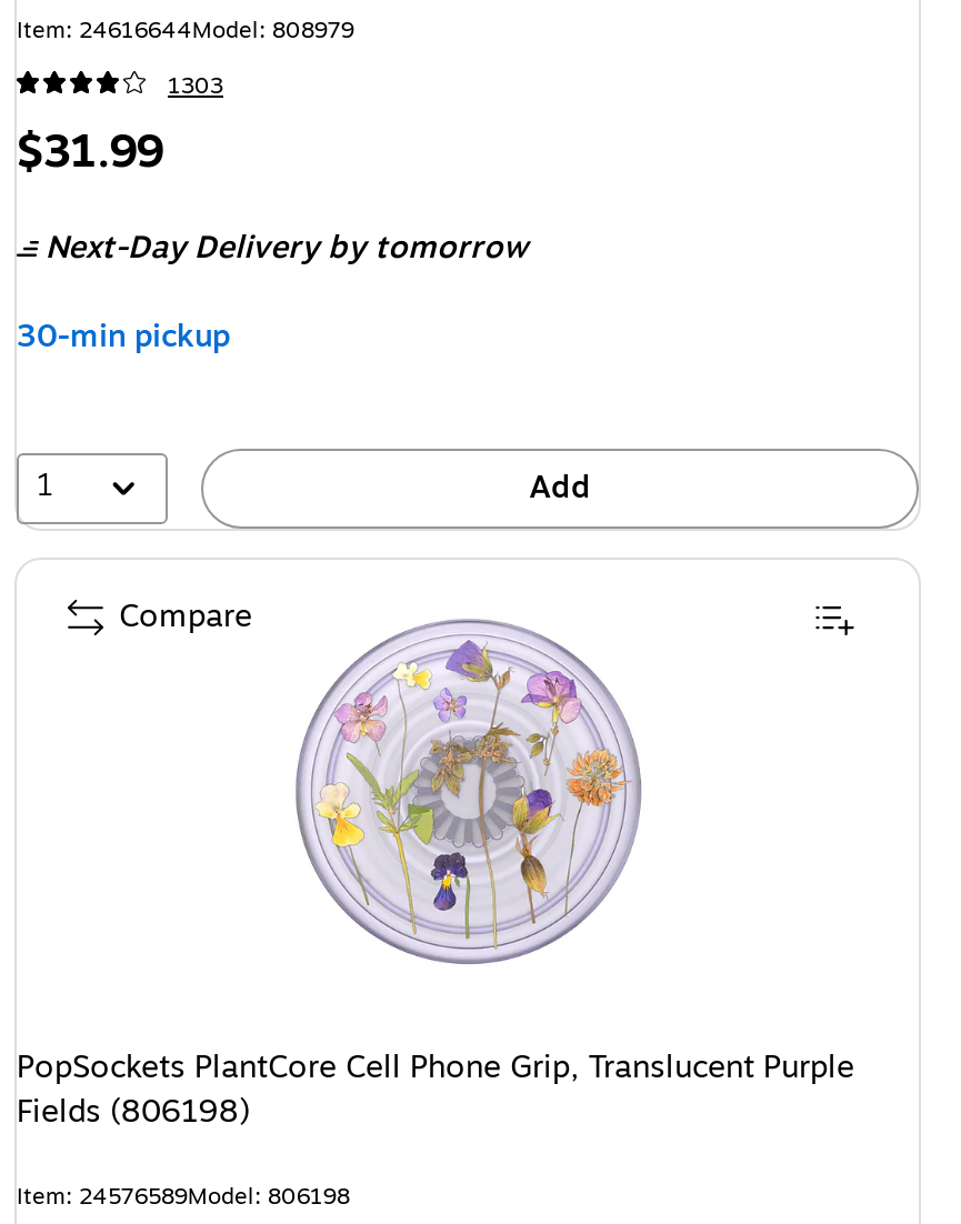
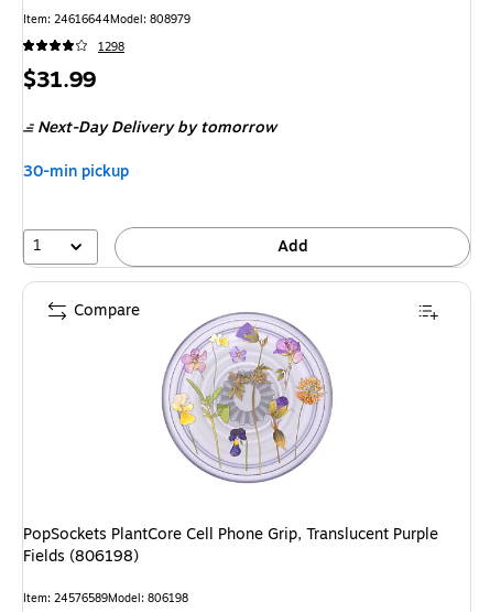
[168,68,223,101] 1303 -> [98,38,124,55] 1298

